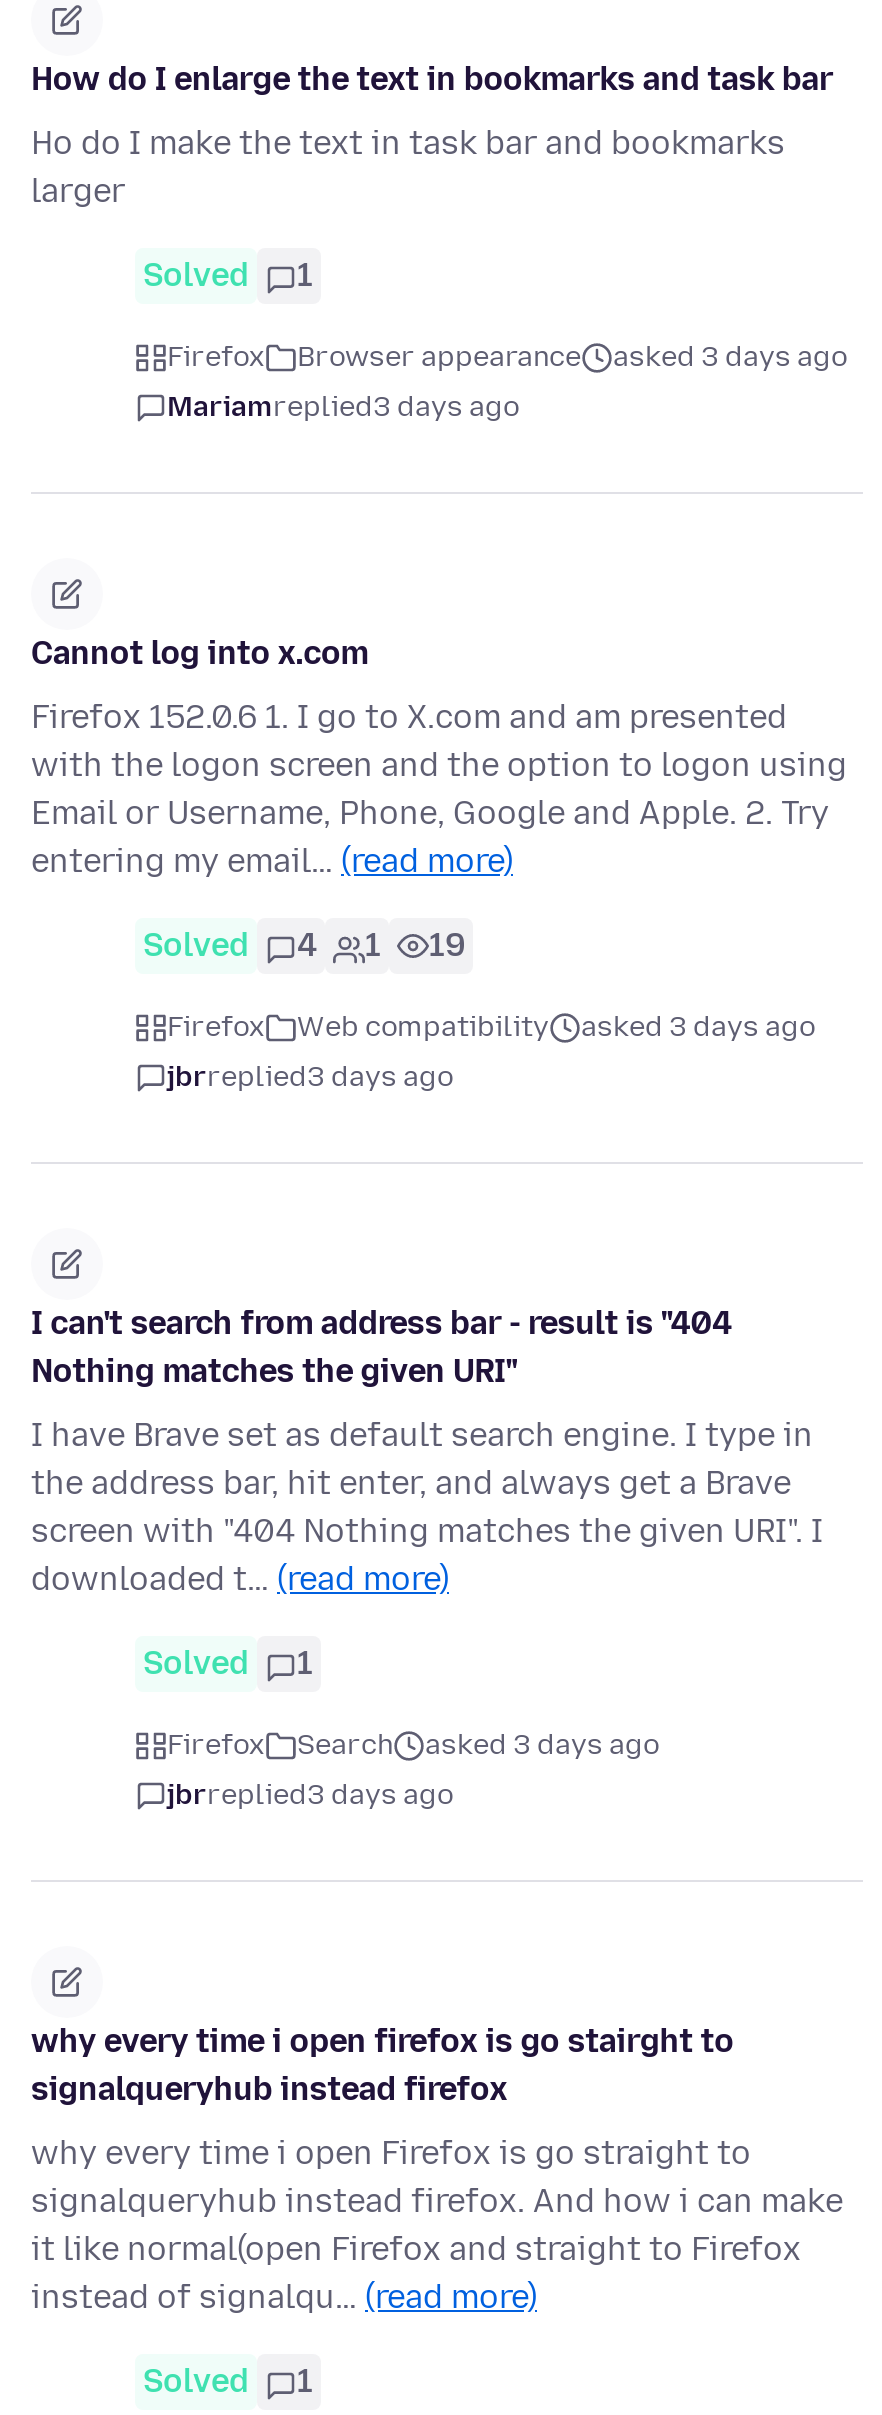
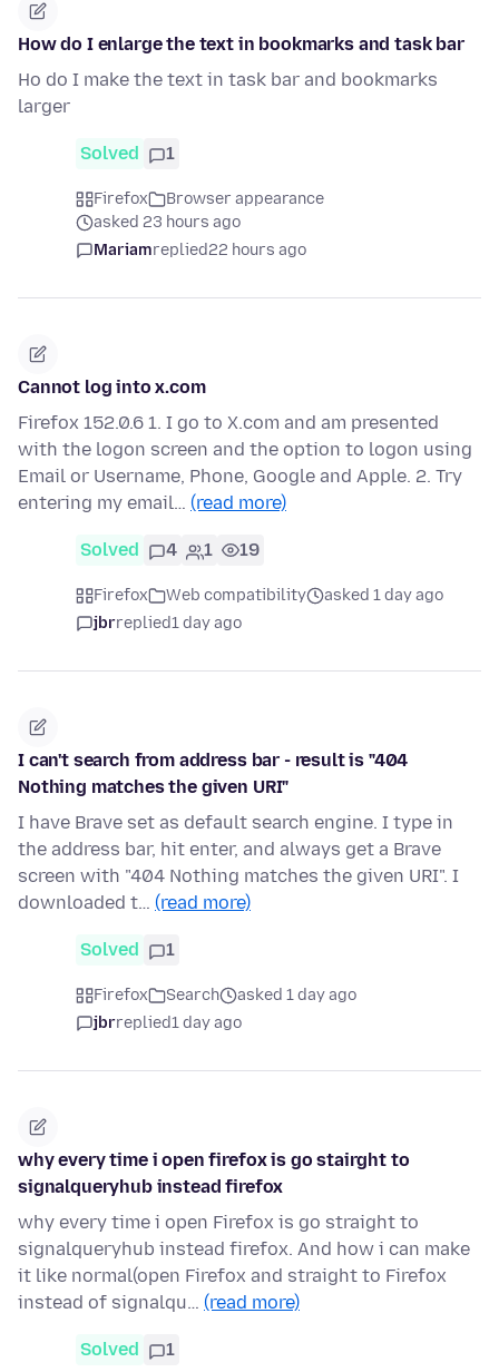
[613,341,847,375] asked 3 days ago -> [94,213,241,232] asked 23 hours ago
[167,391,519,425] Mariamreplied3 days ago -> [94,241,306,260] Mariamreplied22 hours ago
[581,1011,815,1045] asked 3 days ago -> [324,586,443,605] asked 1 day ago
[167,1061,453,1095] jbrreplied3 days ago -> [94,614,242,633] jbrreplied1 day ago
[425,1729,659,1763] asked 3 days ago -> [237,986,356,1005] asked 1 day ago
[167,1779,453,1813] jbrreplied3 days ago -> [94,1014,242,1033] jbrreplied1 day ago

